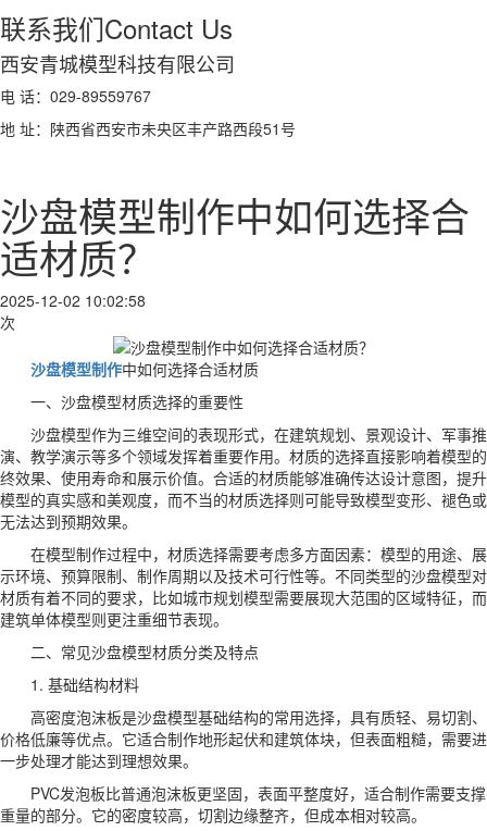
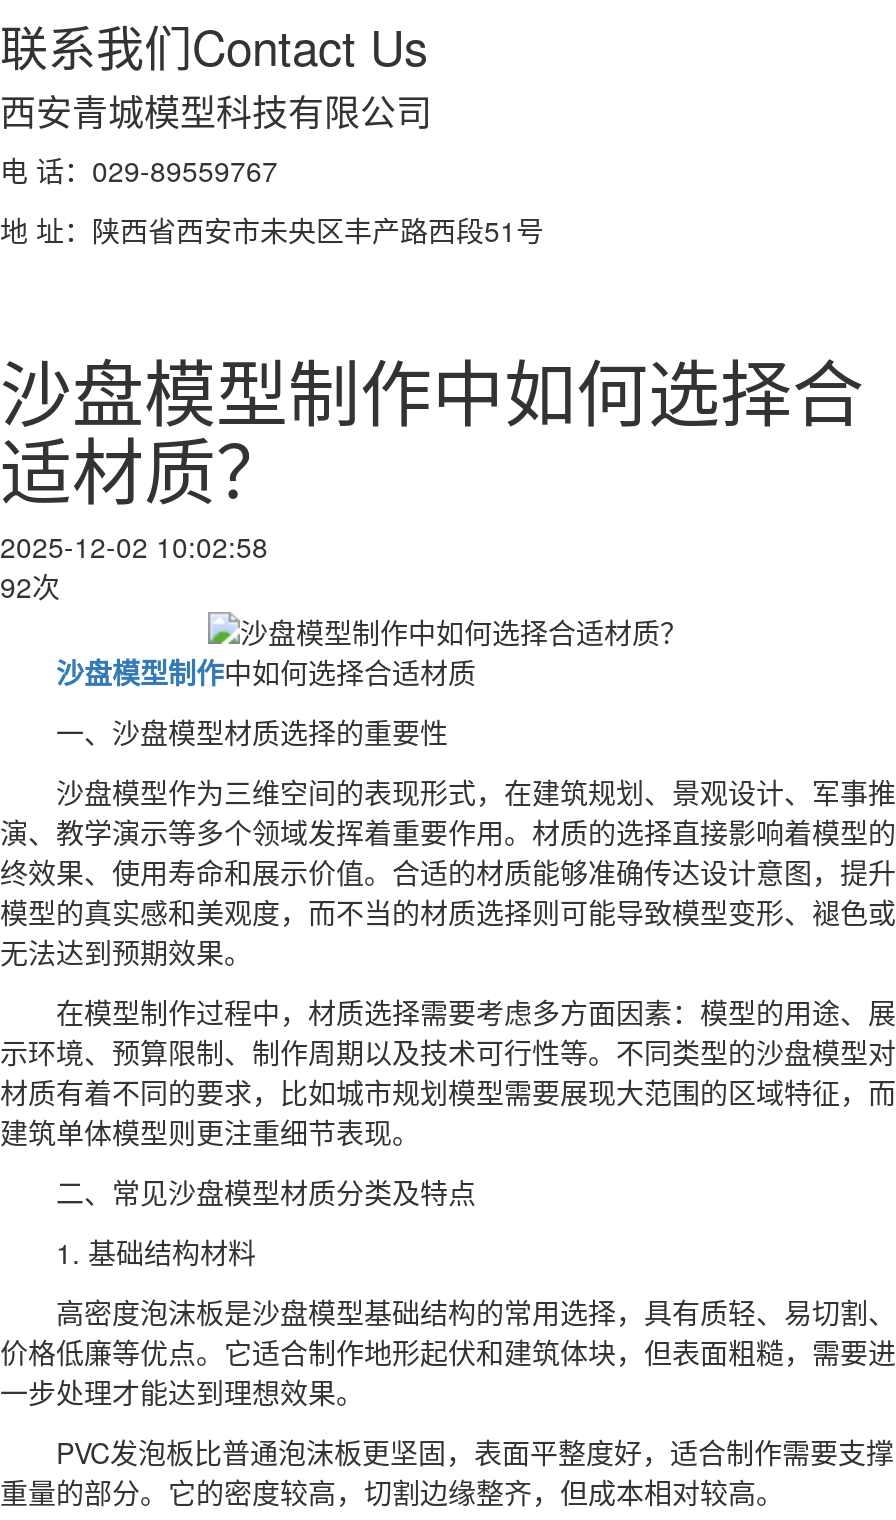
[0,311,15,333] 次 -> [0,567,60,607] 92次

